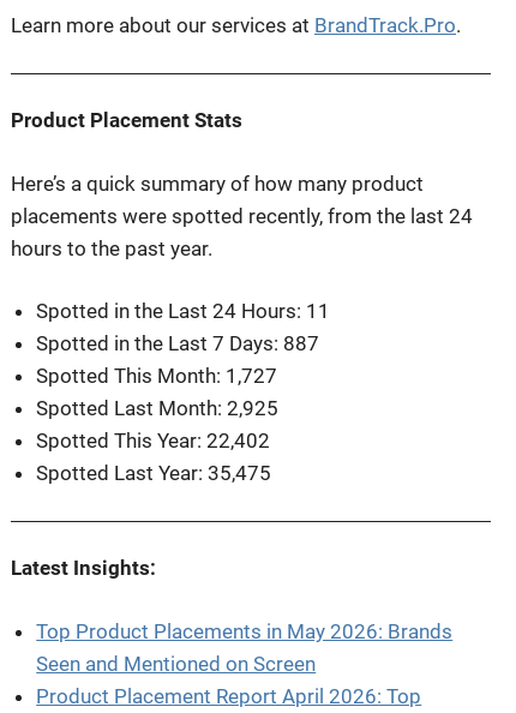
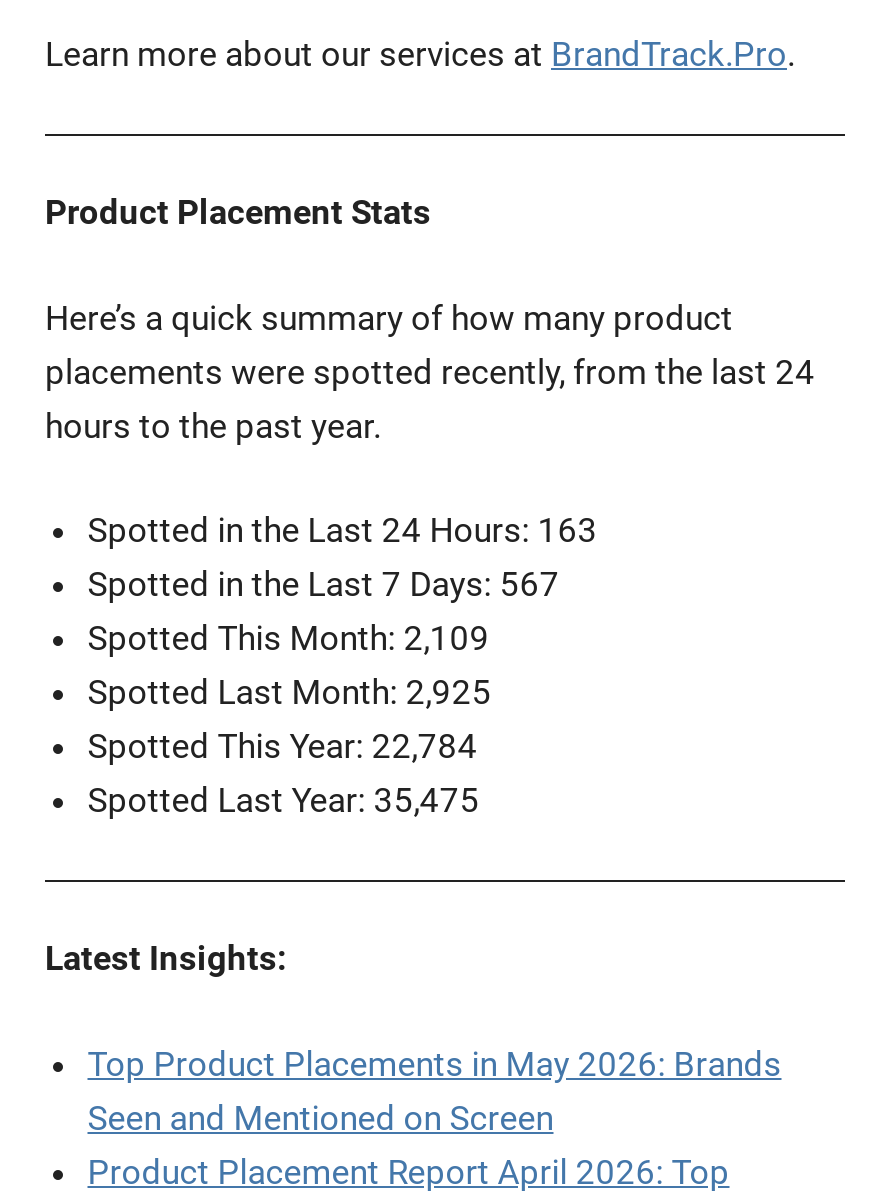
[36,299,330,323] Spotted in the Last 24 Hours: 11 -> [87,510,597,550] Spotted in the Last 24 Hours: 163
[36,331,319,355] Spotted in the Last 7 Days: 887 -> [87,564,559,604] Spotted in the Last 7 Days: 567
[36,364,277,388] Spotted This Month: 1,727 -> [87,618,489,658] Spotted This Month: 2,109
[36,429,270,453] Spotted This Year: 22,402 -> [87,726,477,766] Spotted This Year: 22,784

